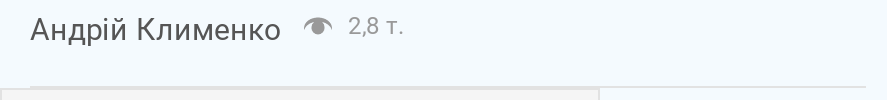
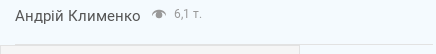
[348,13,404,41] 2,8 т. -> [174,7,202,21] 6,1 т.

